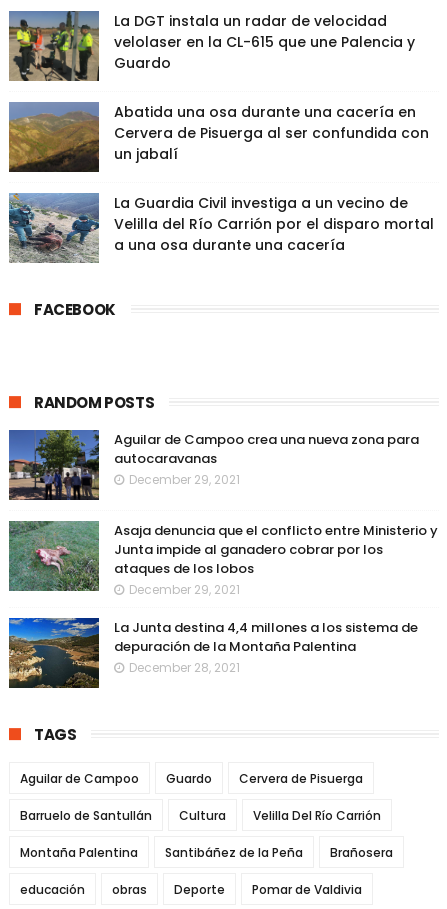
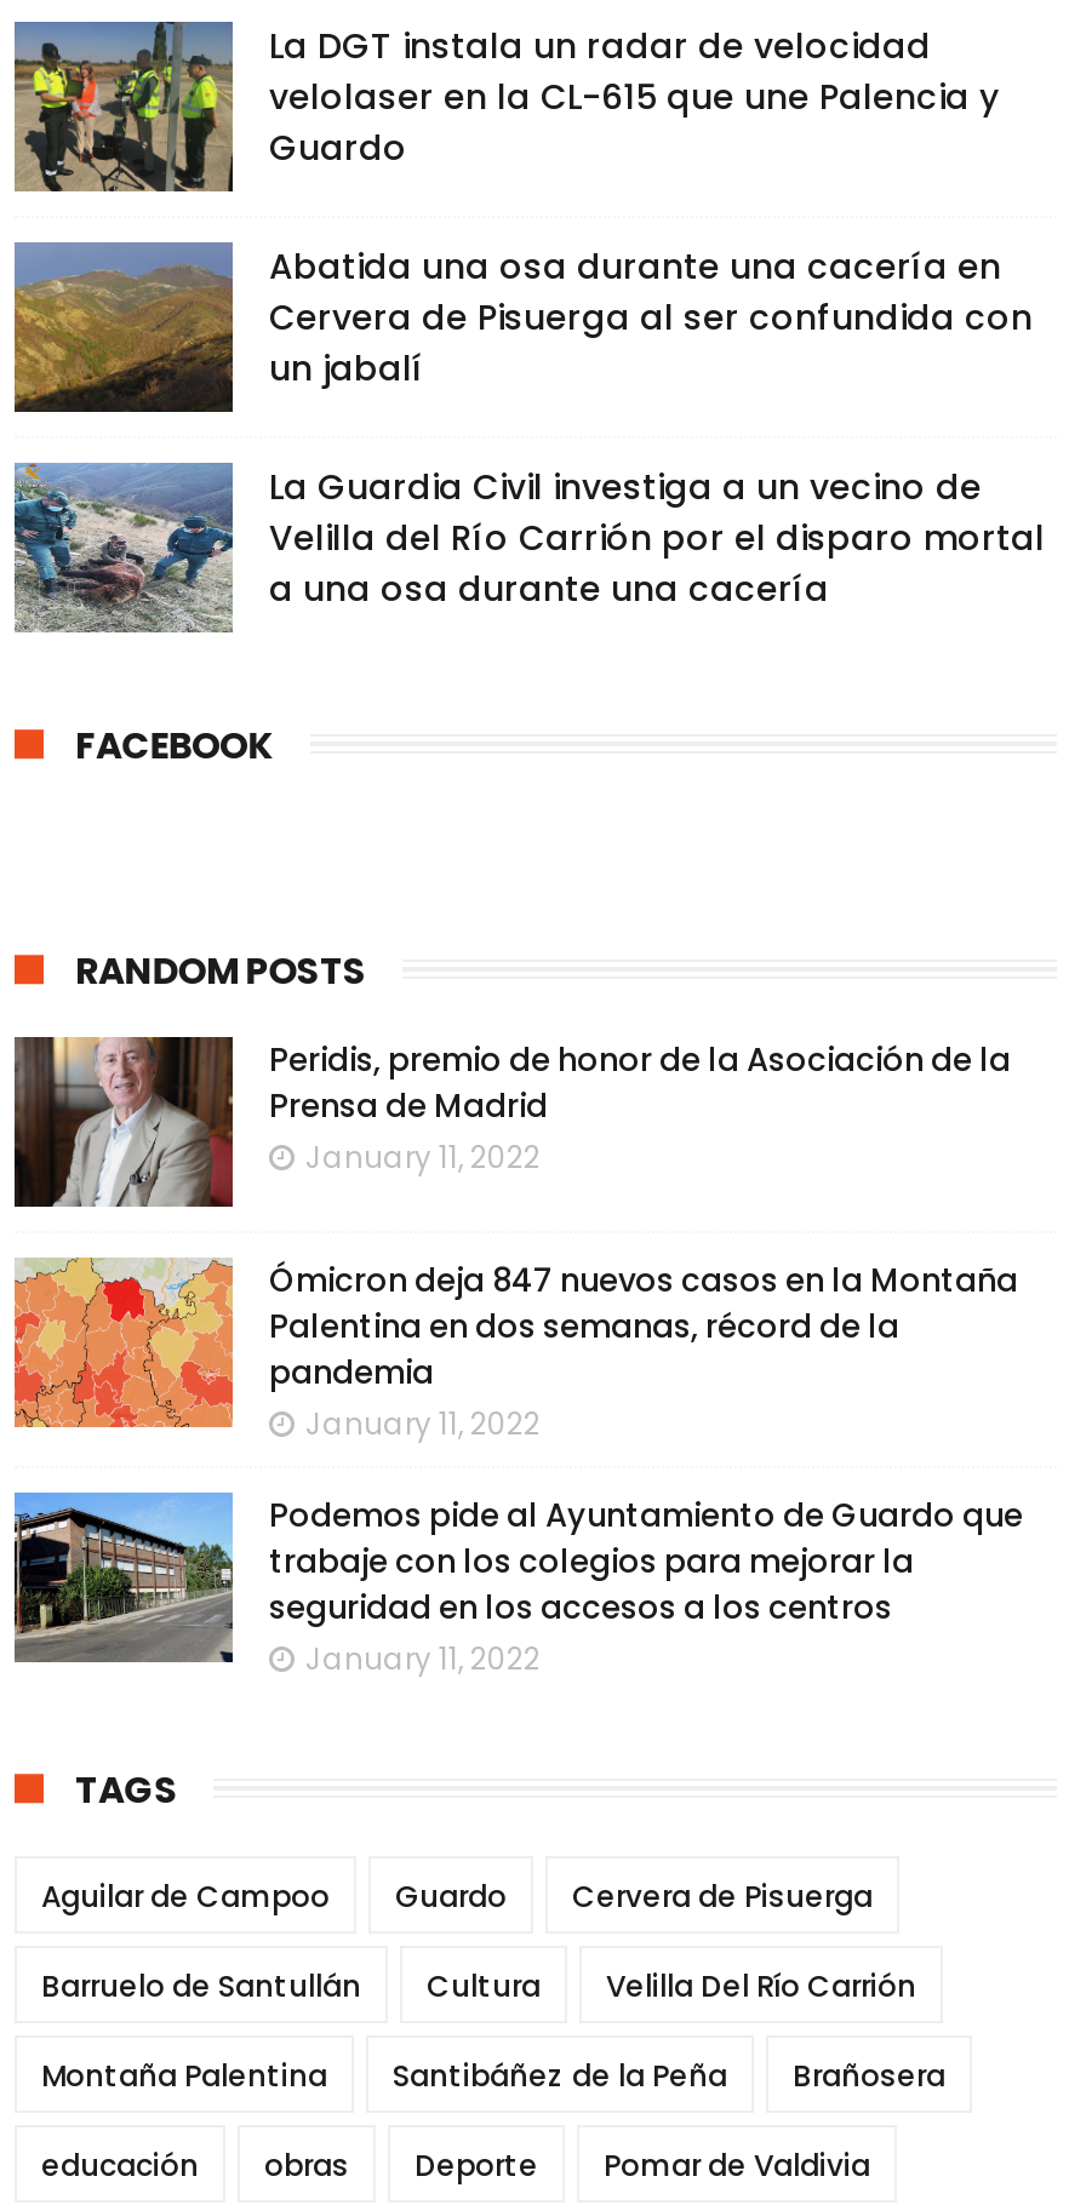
[8,429,419,501] [image] | Aguilar de Campoo crea una nueva zona para | autocaravanas | December 29, 2021 -> [12,1035,1011,1209] [image] | Peridis, premio de honor de la Asociación de la | Prensa de Madrid | January 11, 2022
[8,520,438,598] [image] | Asaja denuncia que el conflicto entre Ministerio y | Junta impide al ganadero cobrar por los | ataques de los lobos | December 29, 2021 -> [12,1255,1018,1444] [image] | Ómicron deja 847 nuevos casos en la Montaña | Palentina en dos semanas, récord de la | pandemia | January 11, 2022
[8,617,418,689] [image] | La Junta destina 4,4 millones a los sistema de | depuración de la Montaña Palentina | December 28, 2021 -> [12,1490,1023,1679] [image] | Podemos pide al Ayuntamiento de Guardo que | trabaje con los colegios para mejorar la | seguridad en los accesos a los centros | January 11, 2022

